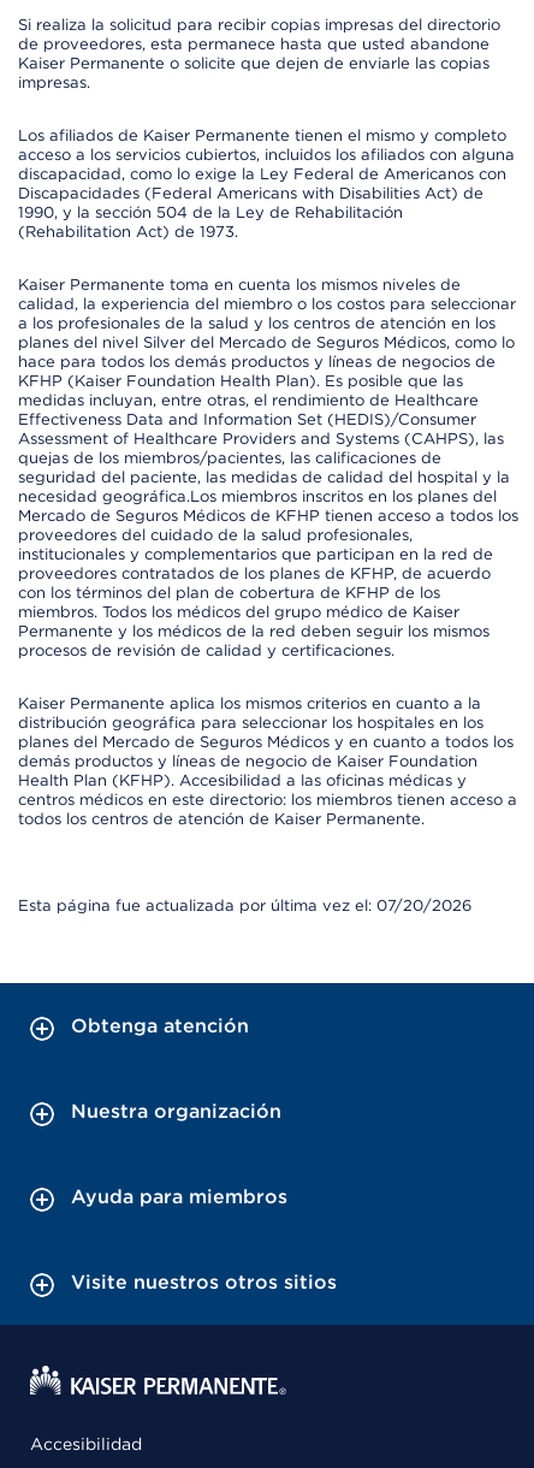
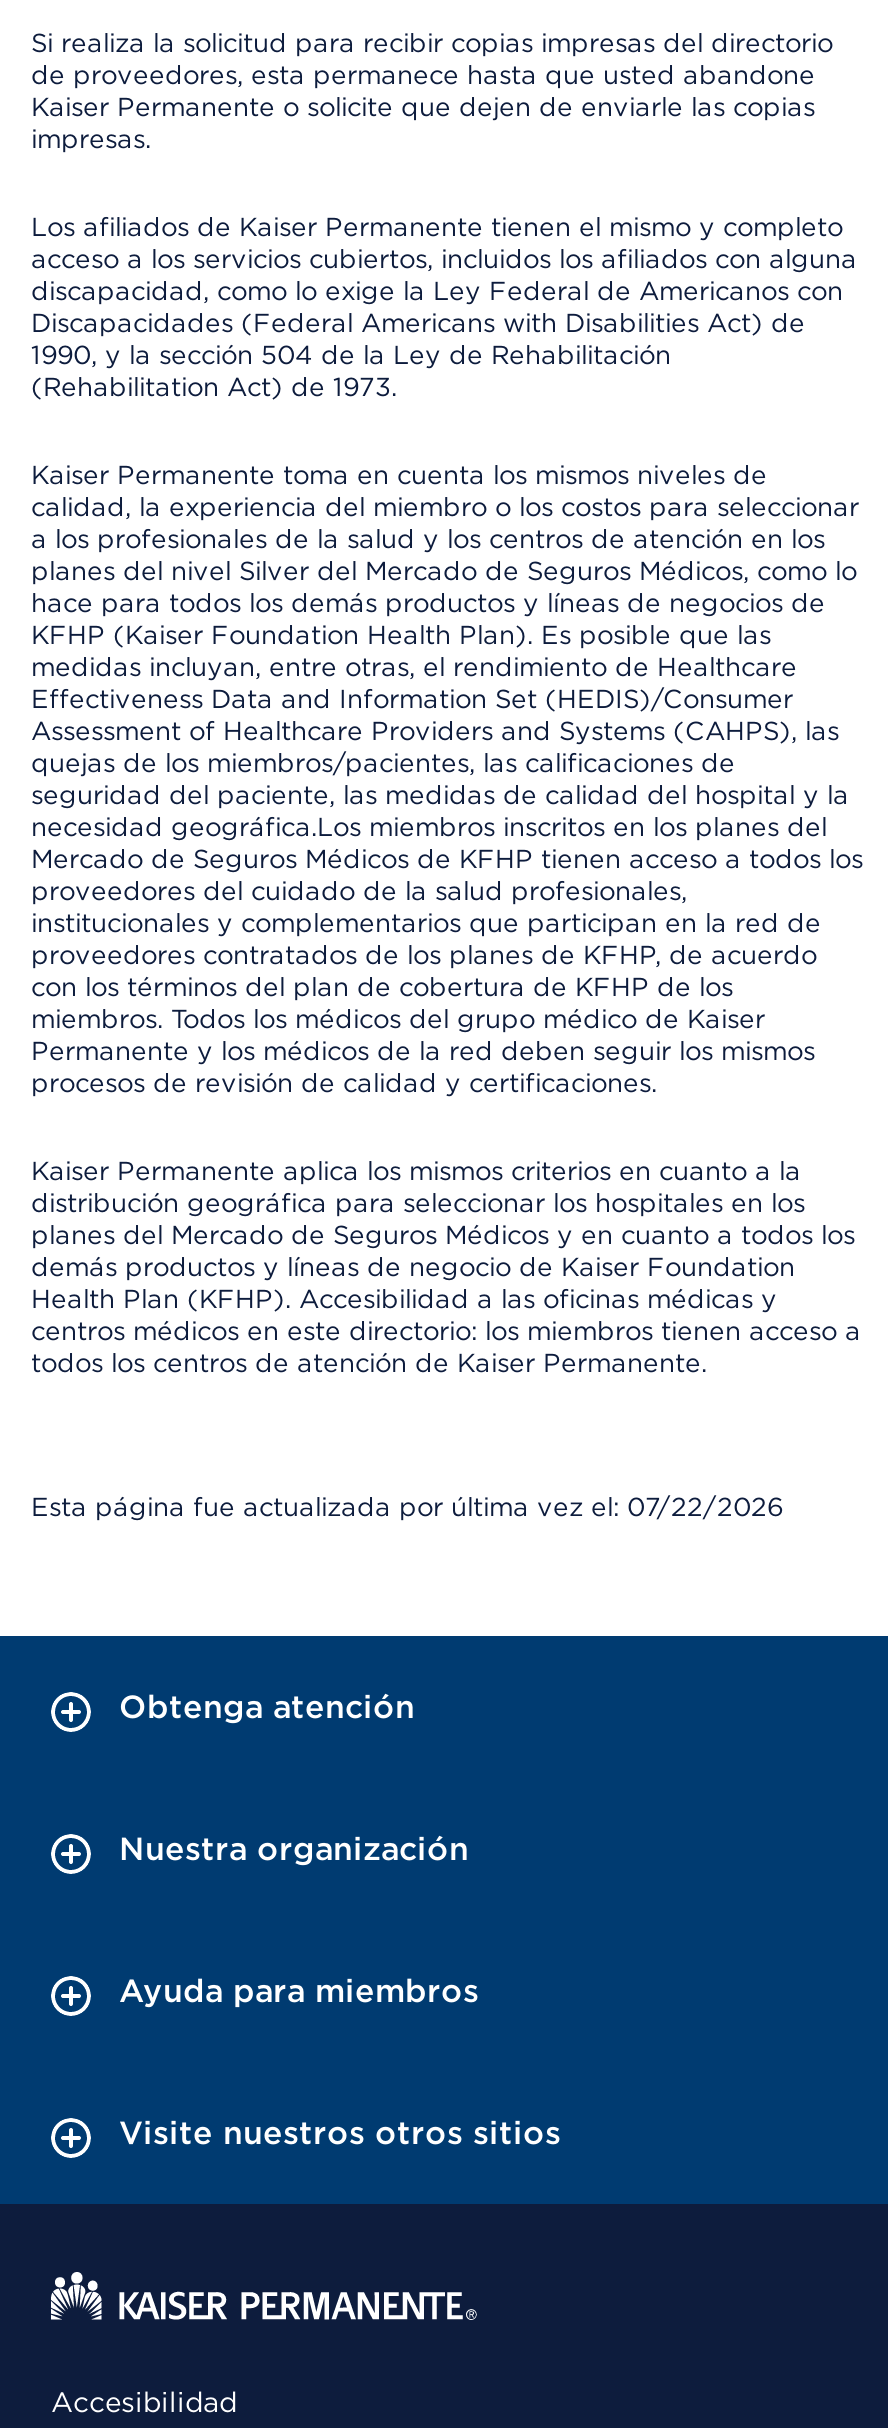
[18,896,471,914] Esta página fue actualizada por última vez el: 07/20/2026 -> [31,1492,783,1522] Esta página fue actualizada por última vez el: 07/22/2026

